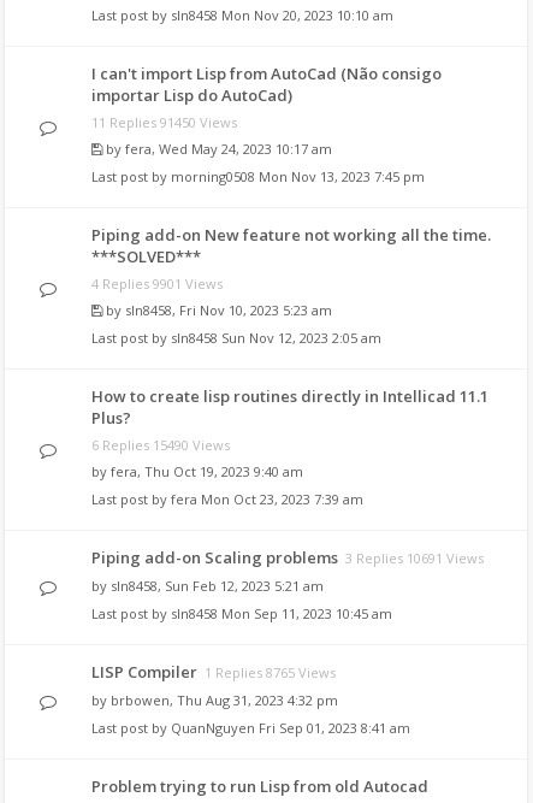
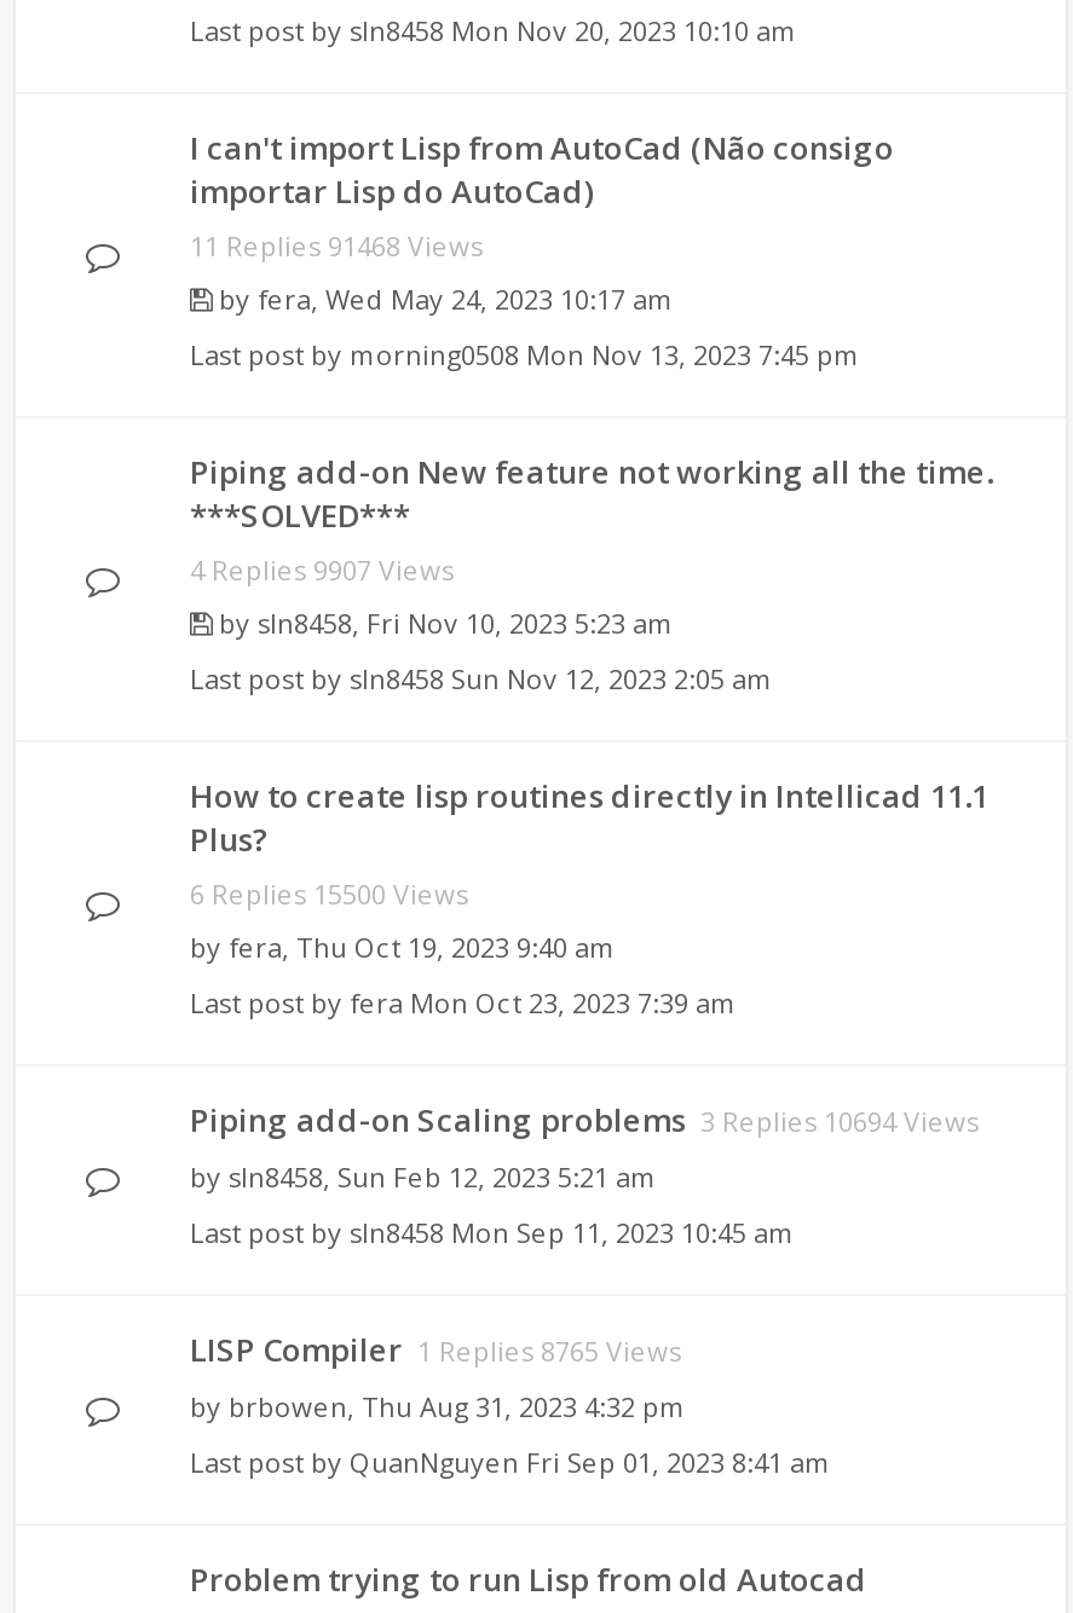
[91,113,237,131] 11 Replies 91450 Views -> [190,227,483,264] 11 Replies 91468 Views
[91,274,223,293] 4 Replies 9901 Views -> [190,551,454,588] 4 Replies 9907 Views
[91,436,230,454] 6 Replies 15490 Views -> [190,875,468,912] 6 Replies 15500 Views
[91,547,484,568] Piping add-on Scaling problems 3 Replies 10691 Views -> [190,1098,979,1141] Piping add-on Scaling problems 3 Replies 10694 Views

